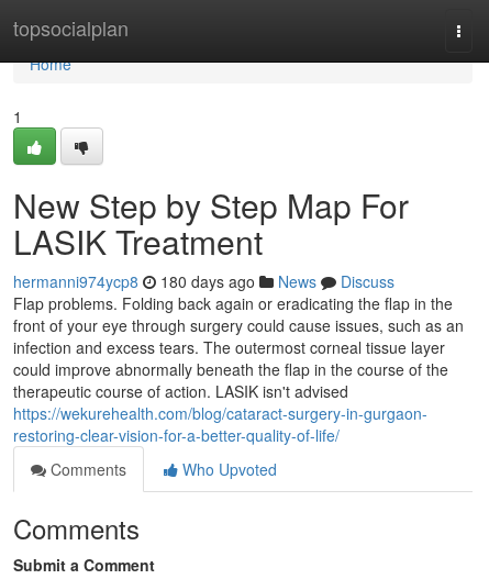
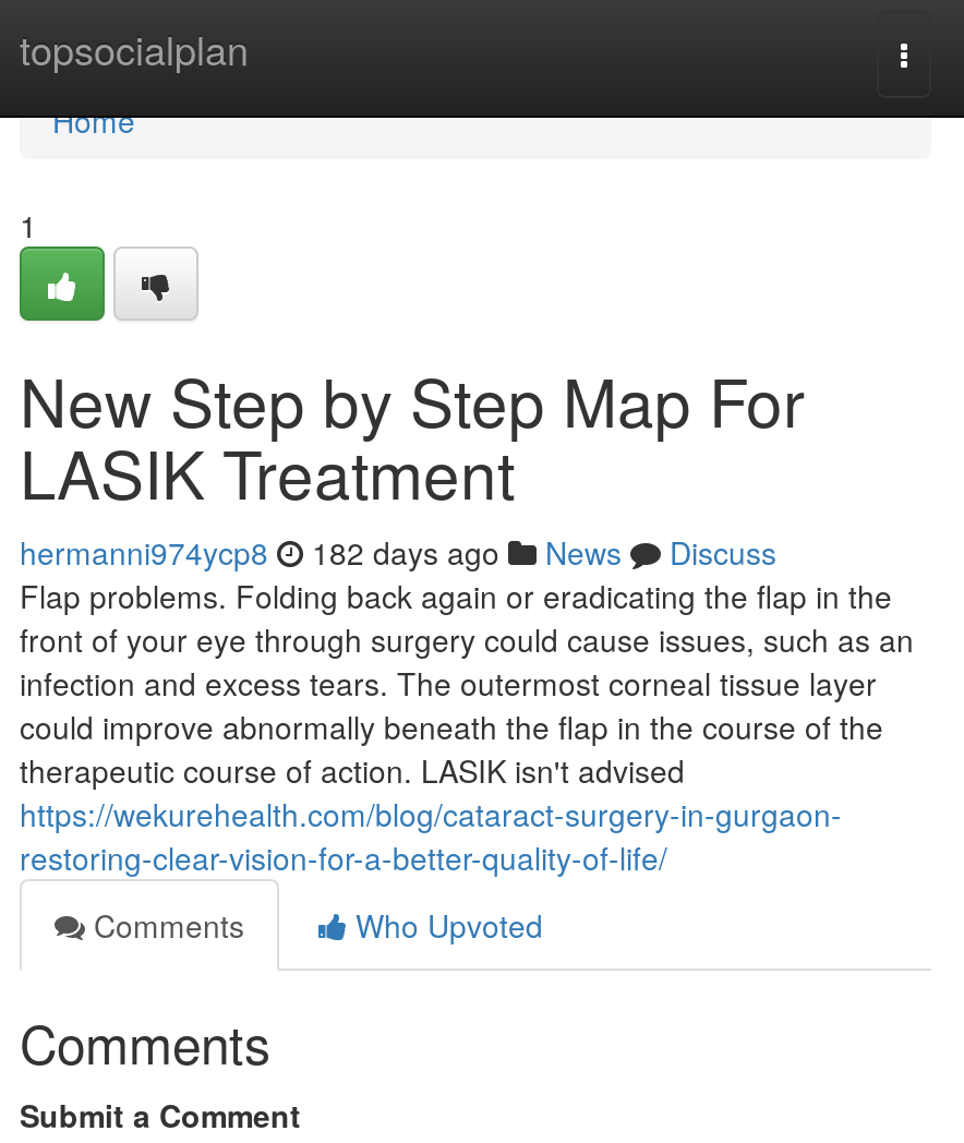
[13,270,394,292] hermanni974ycp8 180 days ago News Discuss -> [20,530,776,574] hermanni974ycp8 182 days ago News Discuss

